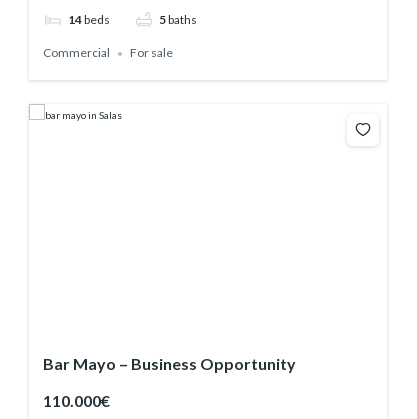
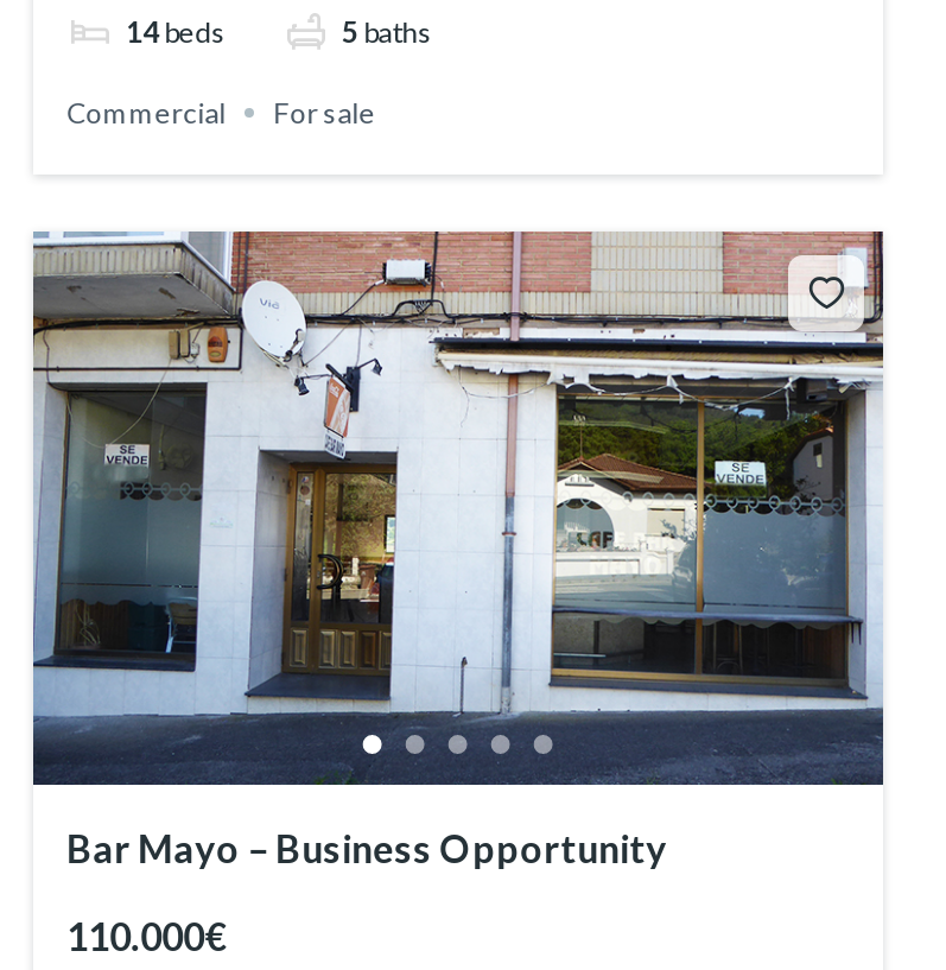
none -> [31,229,885,787] [image]

